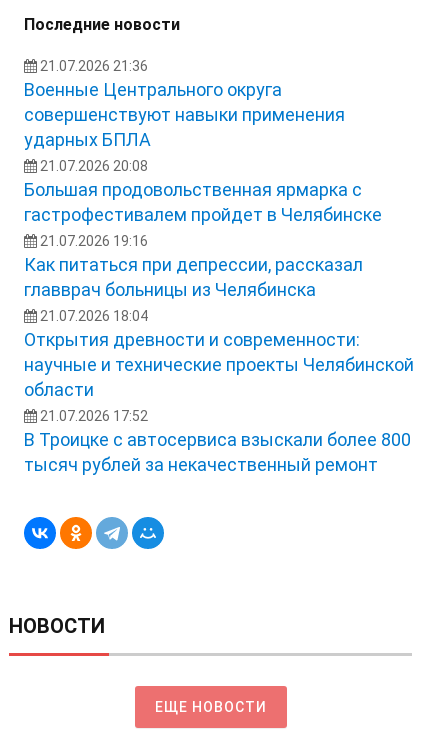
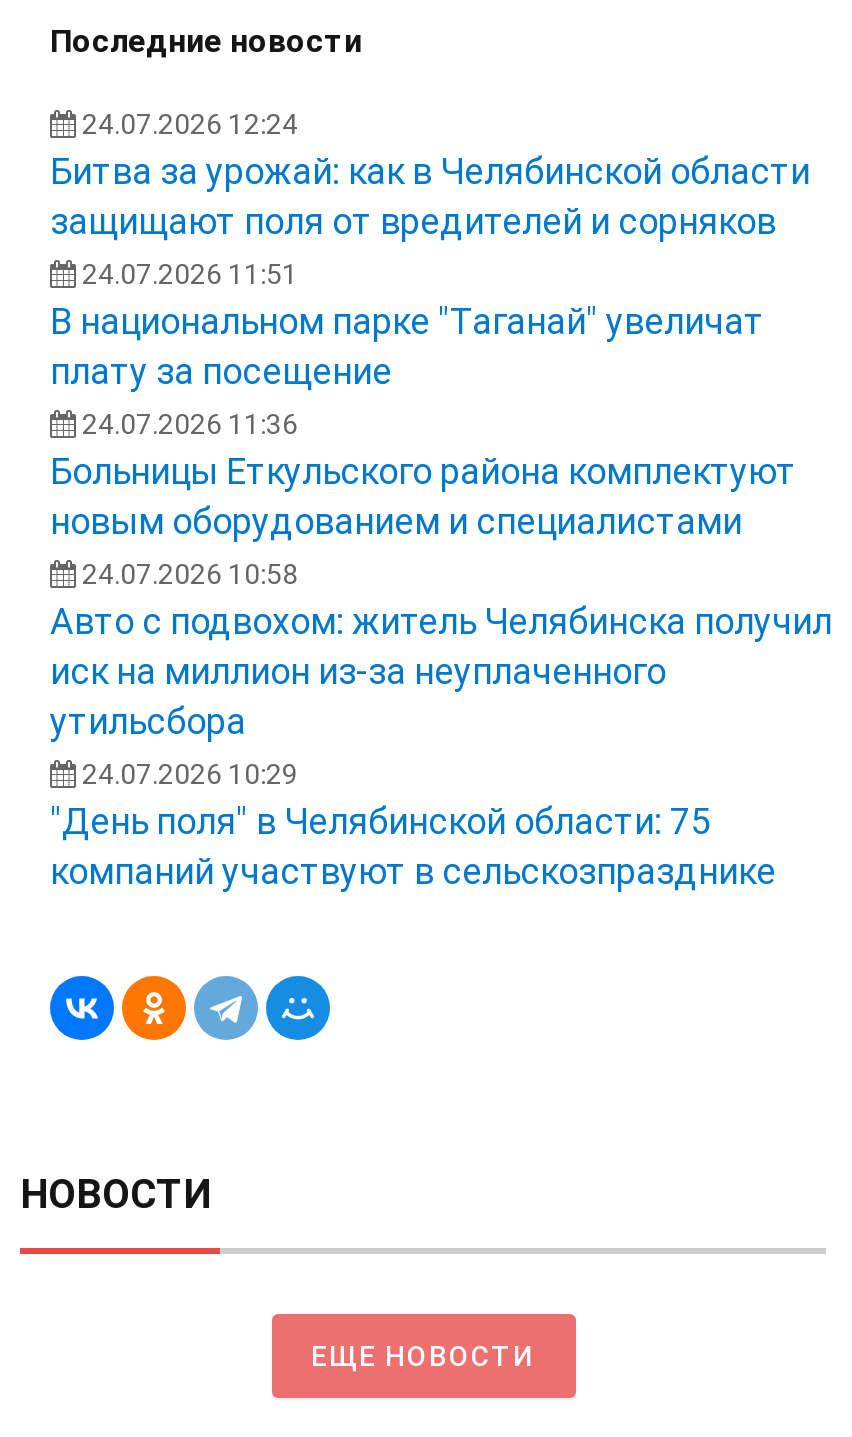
[24,58,414,475] 21.07.2026 21:36 | Военные Центрального округа | совершенствуют навыки применения | ударных БПЛА | 21.07.2026 20:08 | Большая продовольственная ярмарка с | гастрофестивалем пройдет в Челябинске | 21.07.2026 19:16 | Как питаться при депрессии, рассказал | главврач больницы из Челябинска | 21.07.2026 18:04 | Открытия древности и современности: | научные и технические проекты Челябинской | области | 21.07.2026 17:52 | В Троицке с автосервиса взыскали более 800 | тысяч рублей за некачественный ремонт -> [50,107,832,891] 24.07.2026 12:24 | Битва за урожай: как в Челябинской области | защищают поля от вредителей и сорняков | 24.07.2026 11:51 | В национальном парке "Таганай" увеличат | плату за посещение | 24.07.2026 11:36 | Больницы Еткульского района комплектуют | новым оборудованием и специалистами | 24.07.2026 10:58 | Авто с подвохом: житель Челябинска получил | иск на миллион из‑за неуплаченного | утильсбора | 24.07.2026 10:29 | "День поля" в Челябинской области: 75 | компаний участвуют в сельскозпразднике

